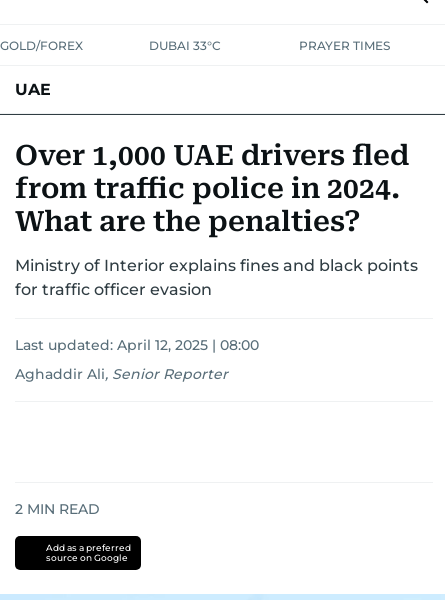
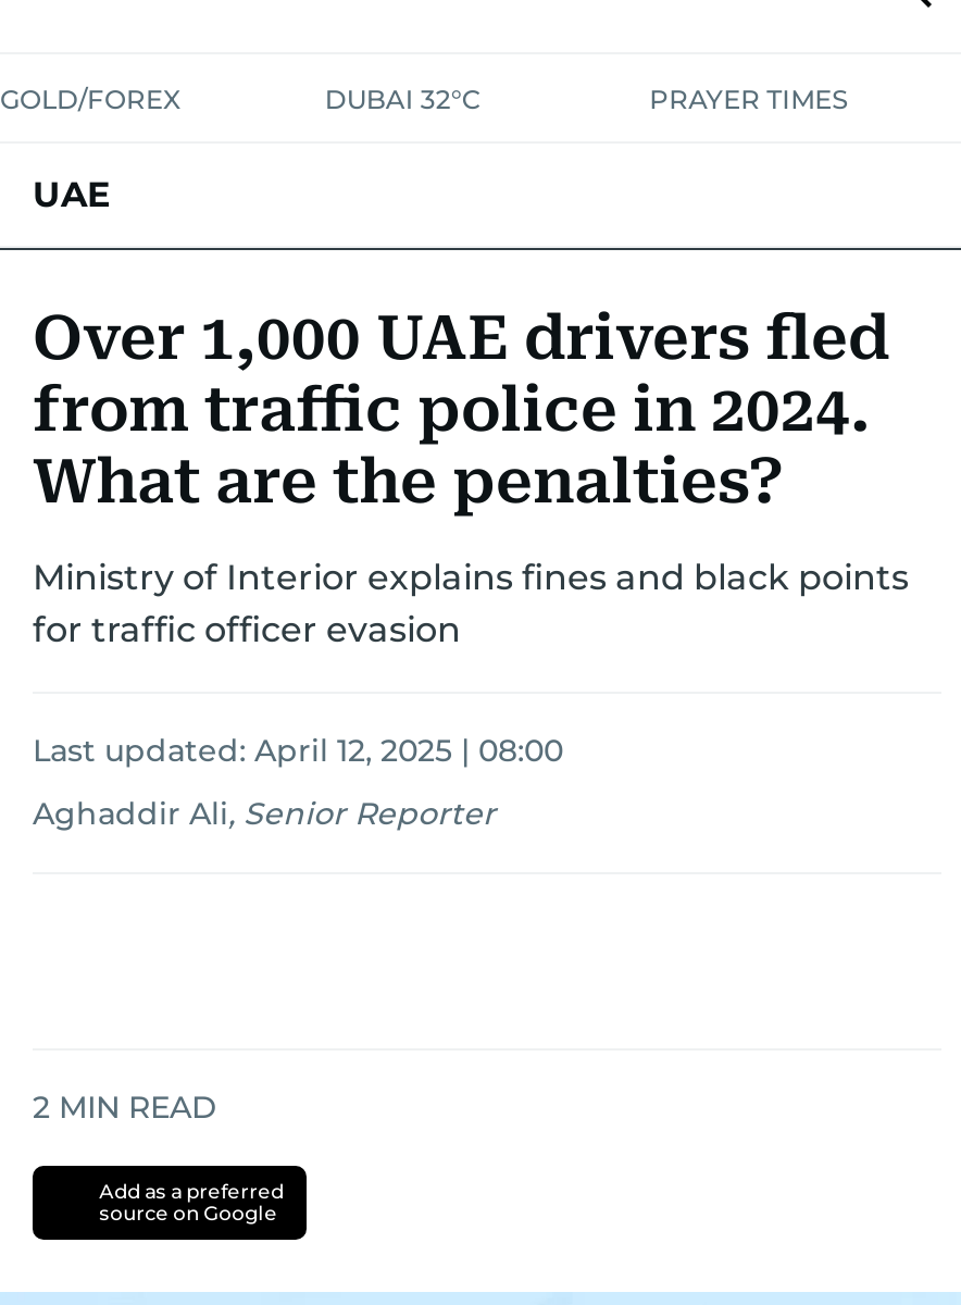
[149,38,221,53] DUBAI 33°C -> [325,83,481,115] DUBAI 32°C

